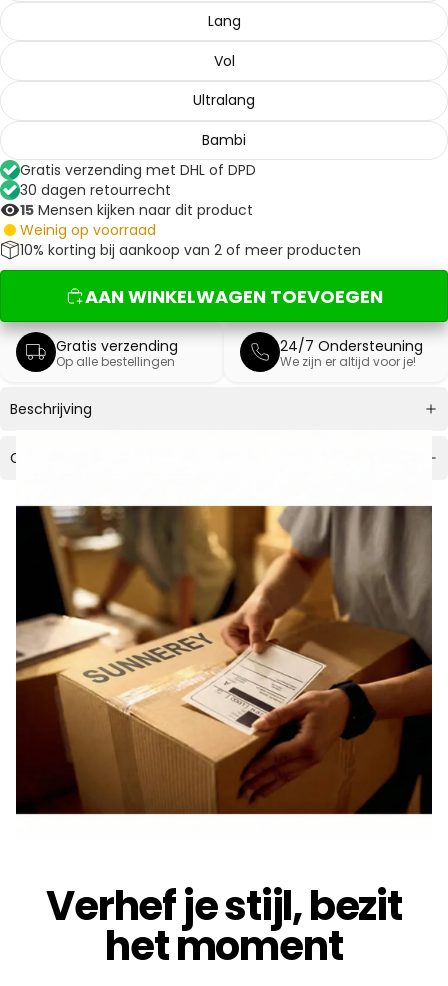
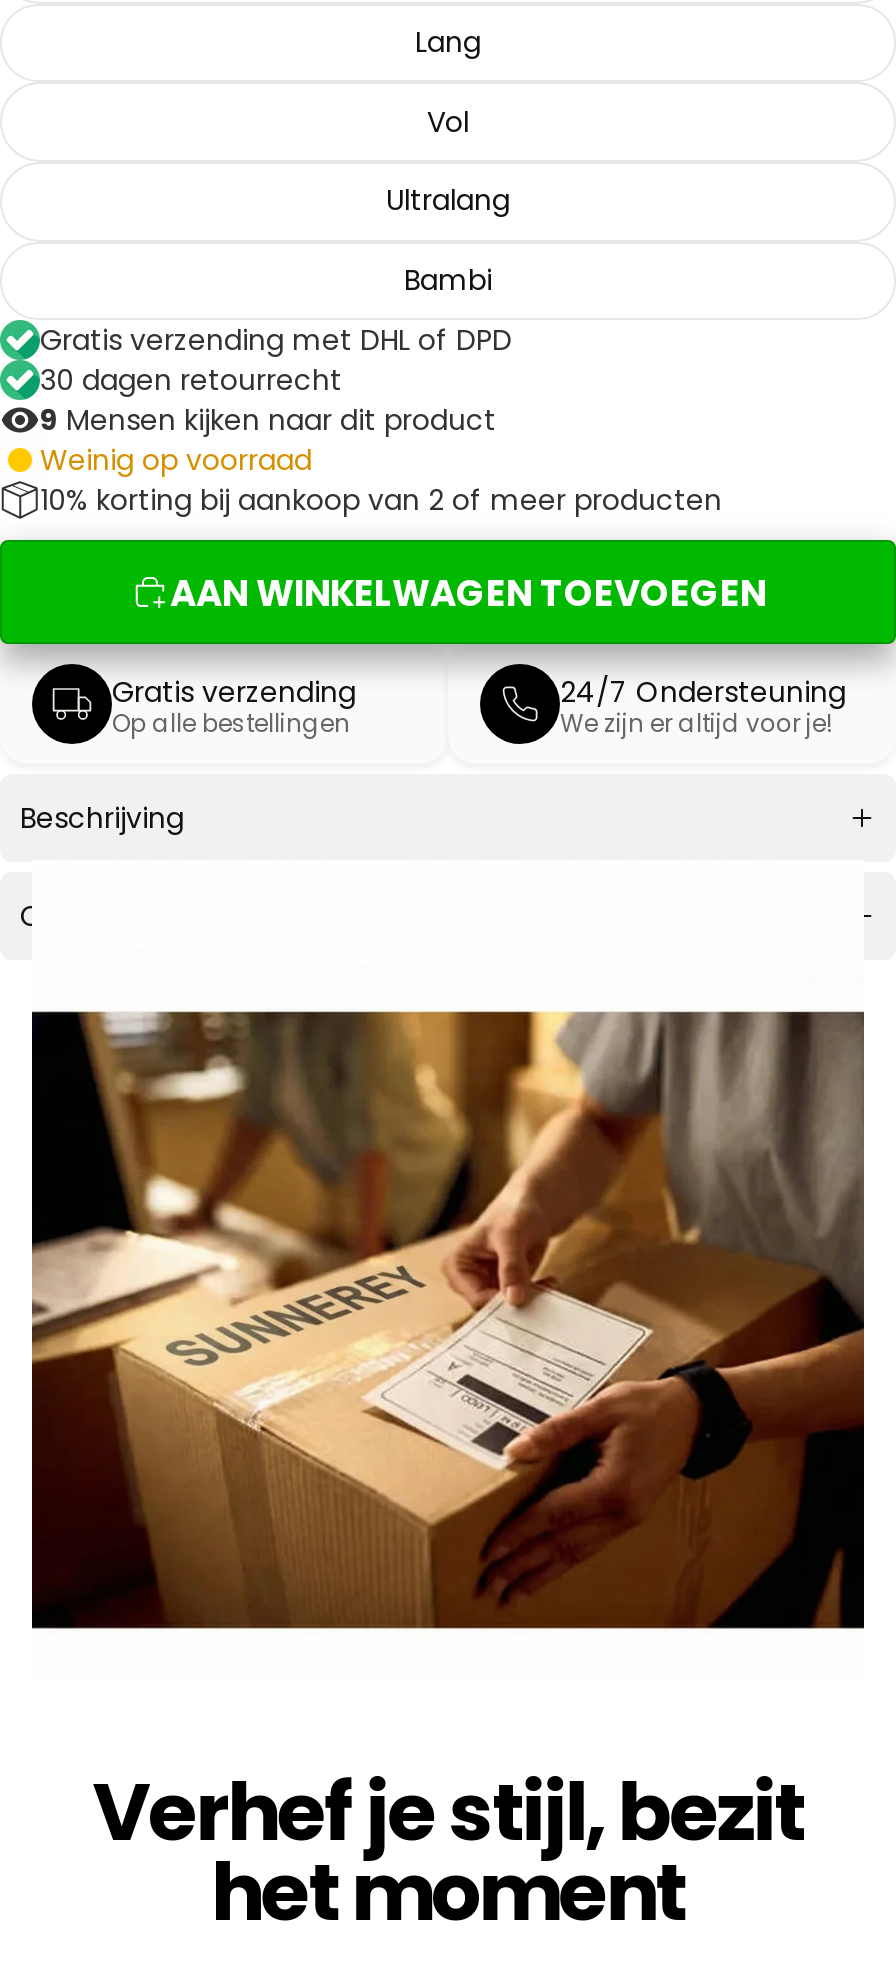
[20,200,253,220] 15 Mensen kijken naar dit product -> [40,400,496,440] 9 Mensen kijken naar dit product

